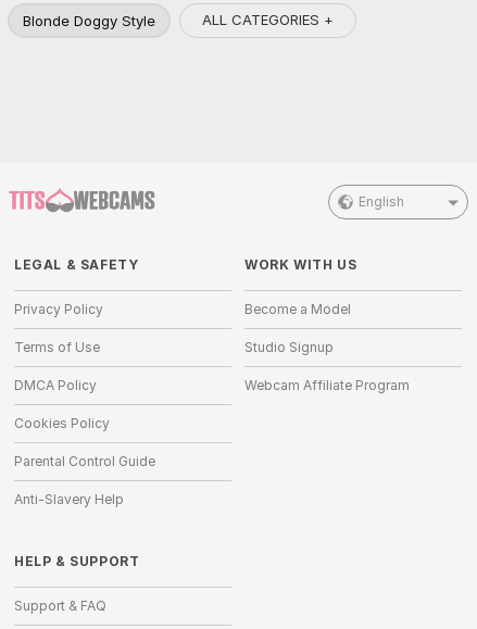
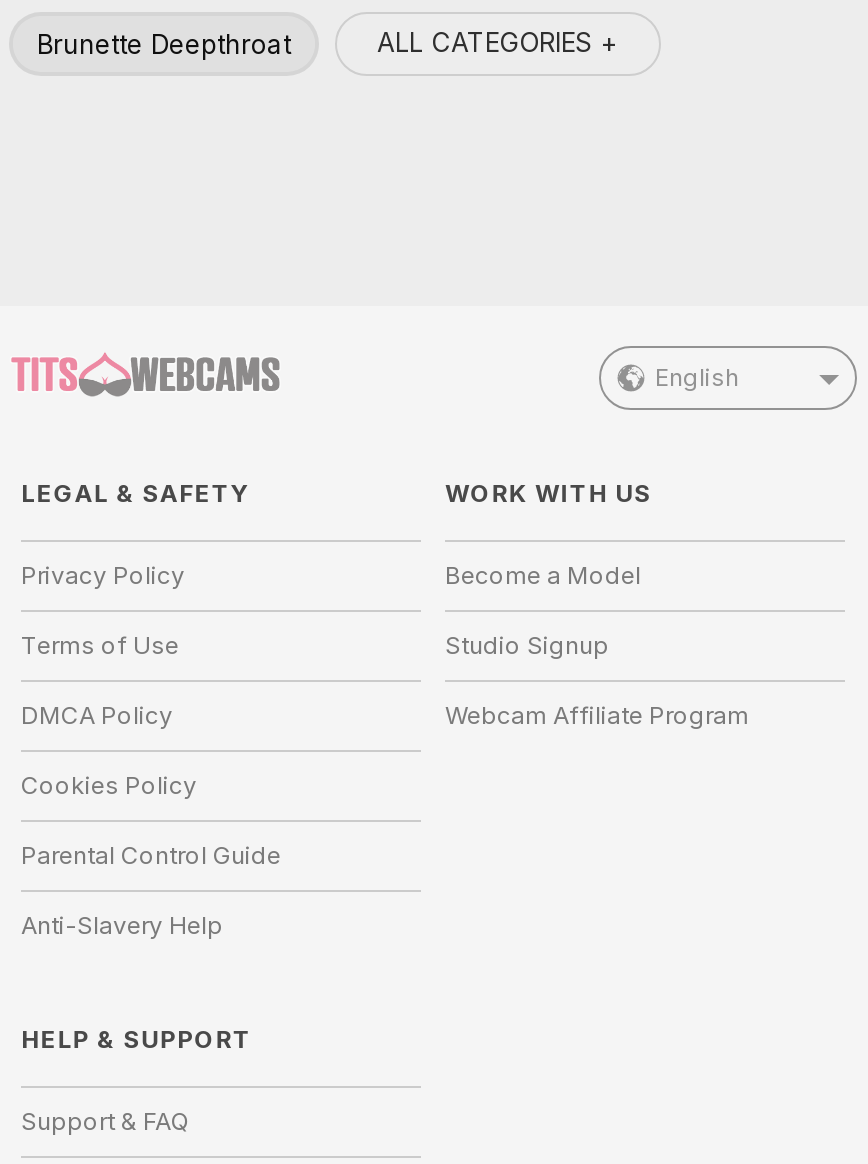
[23,12,155,29] Blonde Doggy Style -> [37,27,291,59] Brunette Deepthroat

